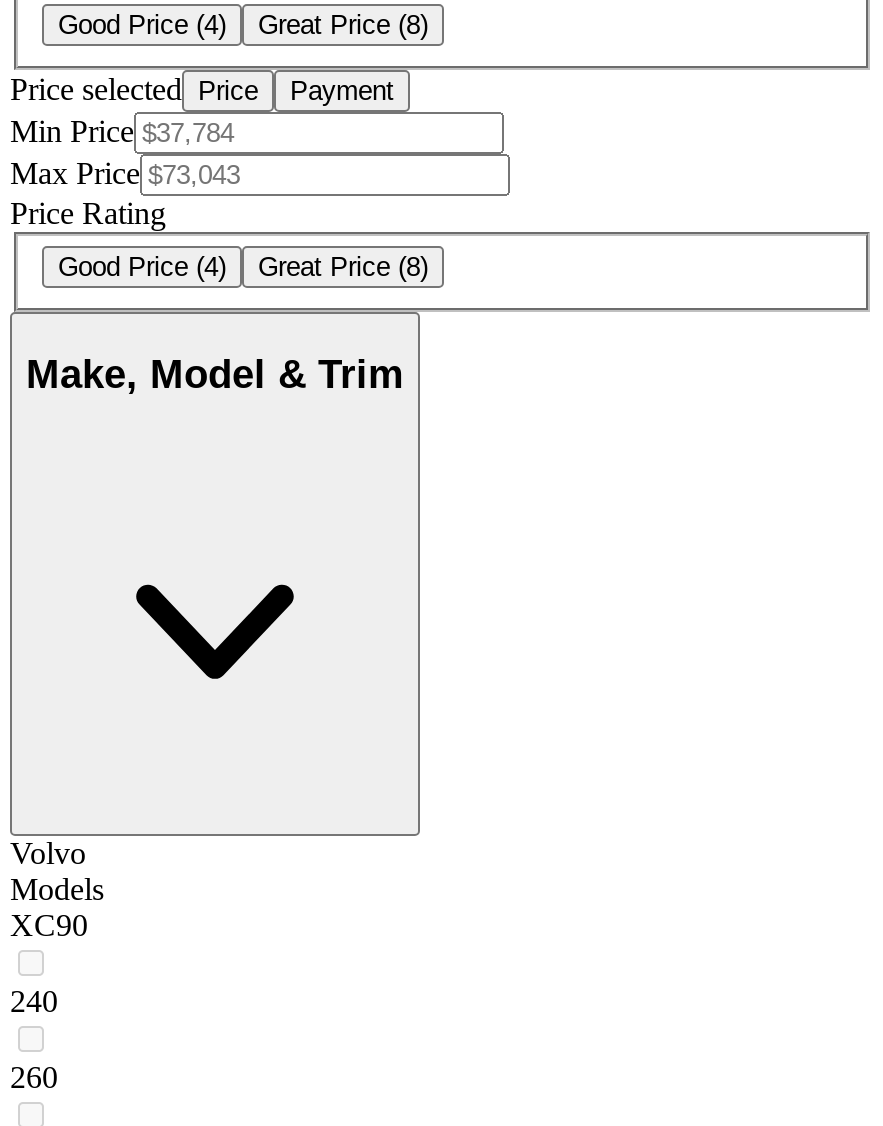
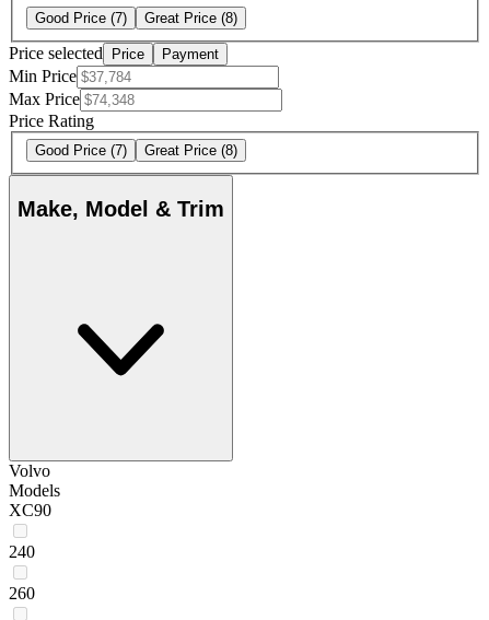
[58,10,428,40] Good Price (4) Great Price (8) -> [35,10,237,26] Good Price (7) Great Price (8)
[58,253,428,283] Good Price (4) Great Price (8) -> [35,143,237,159] Good Price (7) Great Price (8)

